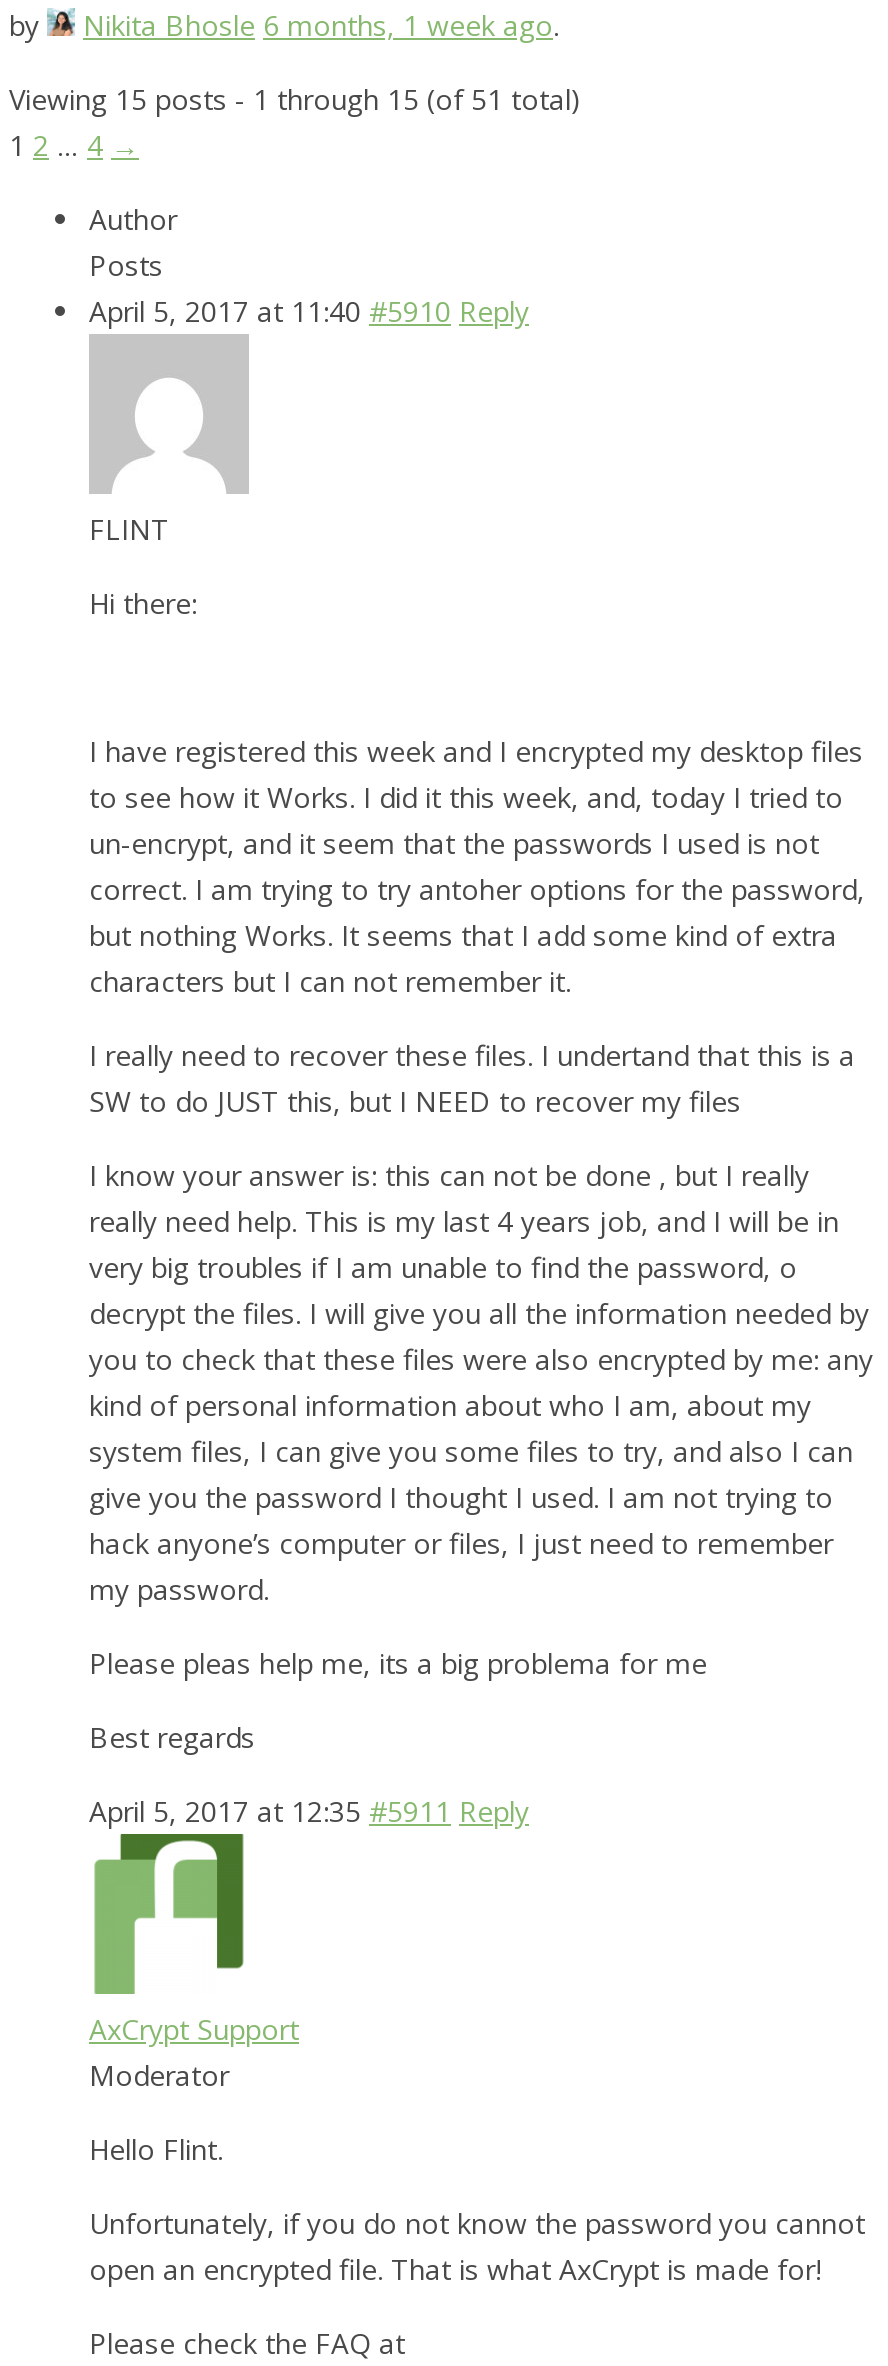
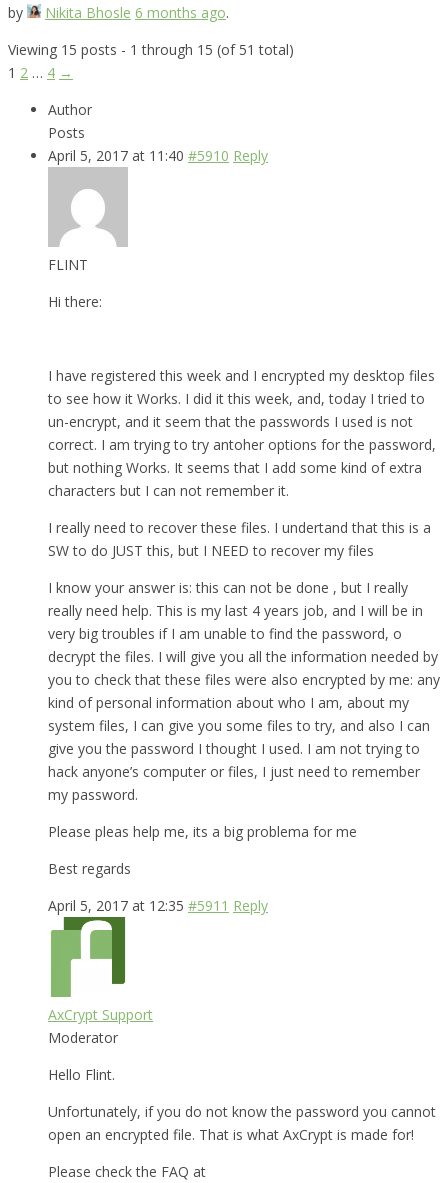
[83,5,559,43] Nikita Bhosle 6 months, 1 week ago. -> [45,3,229,22] Nikita Bhosle 6 months ago.

